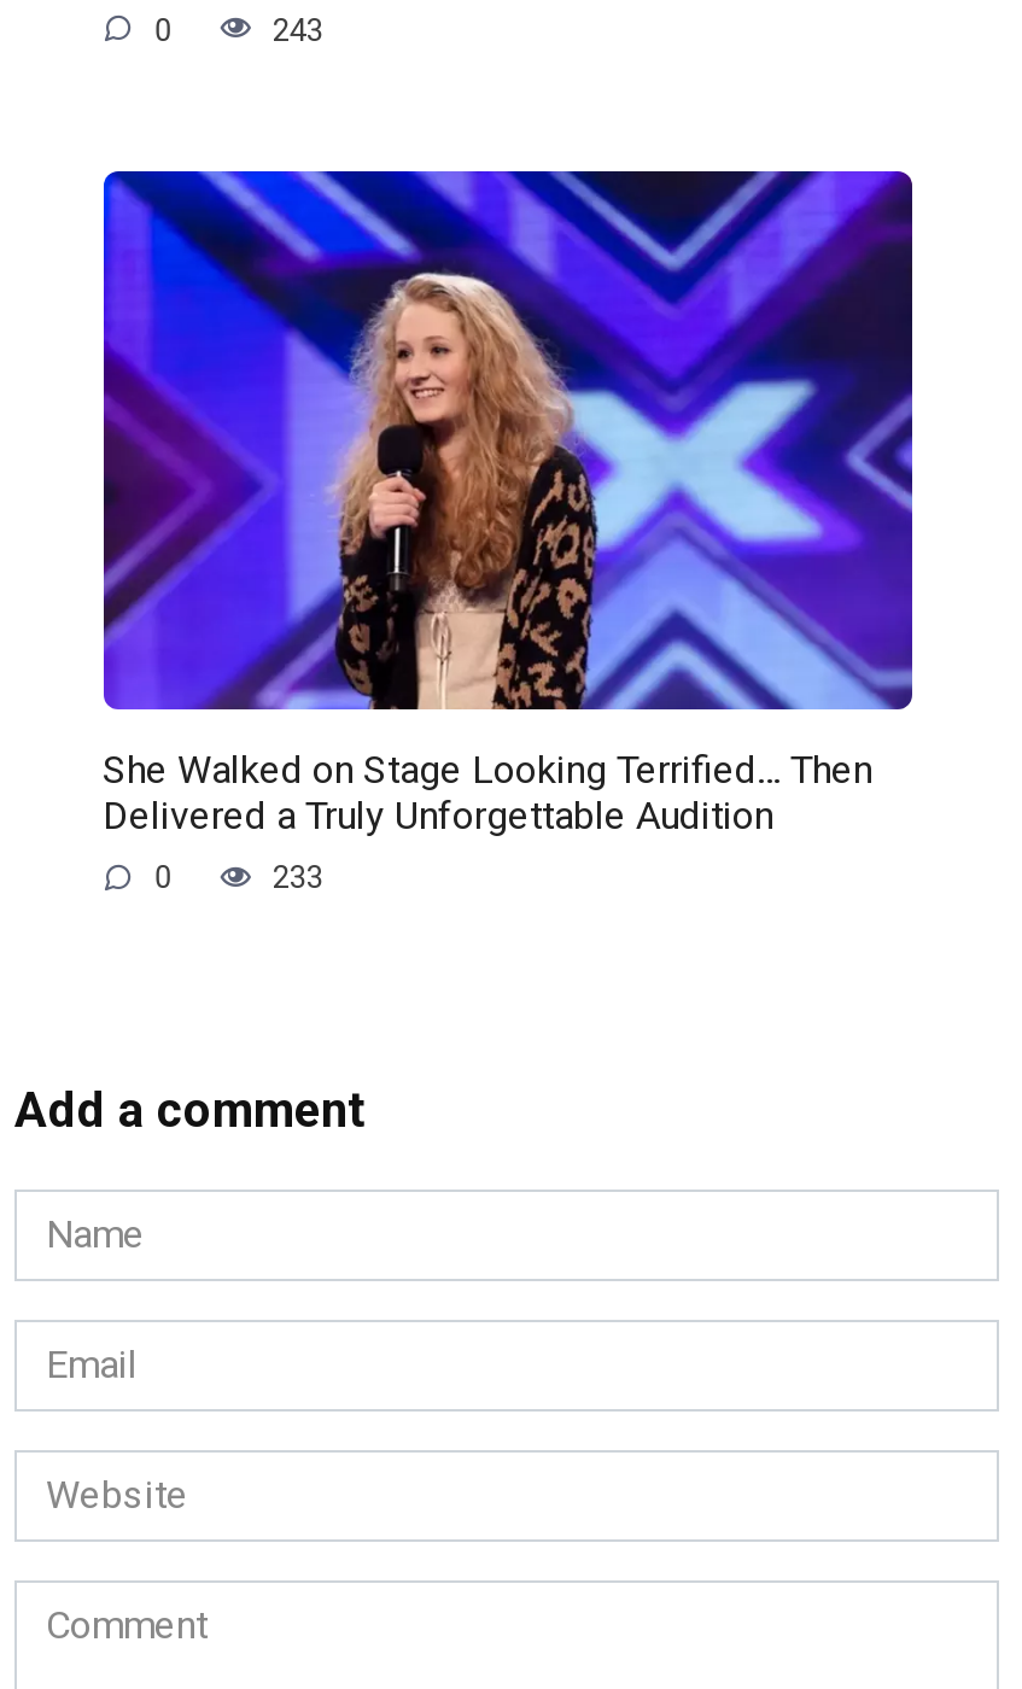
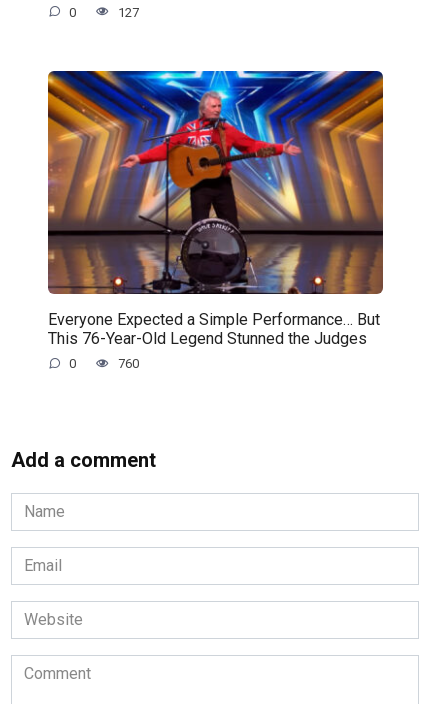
[273,12,323,48] 243 -> [118,5,139,20] 127
[101,169,915,840] [image] | She Walked on Stage Looking Terrified… Then | Delivered a Truly Unforgettable Audition -> [47,70,384,348] [image] | Everyone Expected a Simple Performance… But | This 76-Year-Old Legend Stunned the Judges
[273,860,323,896] 233 -> [118,356,139,371] 760

